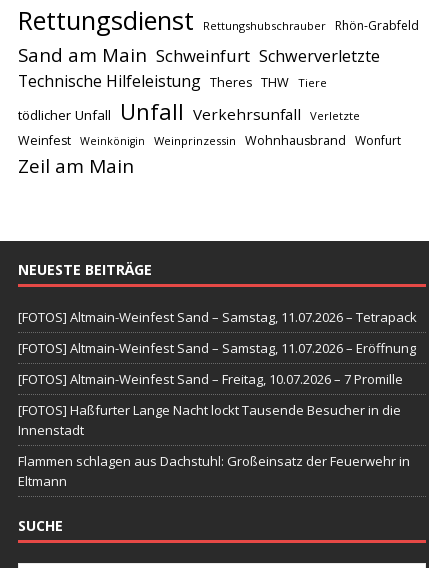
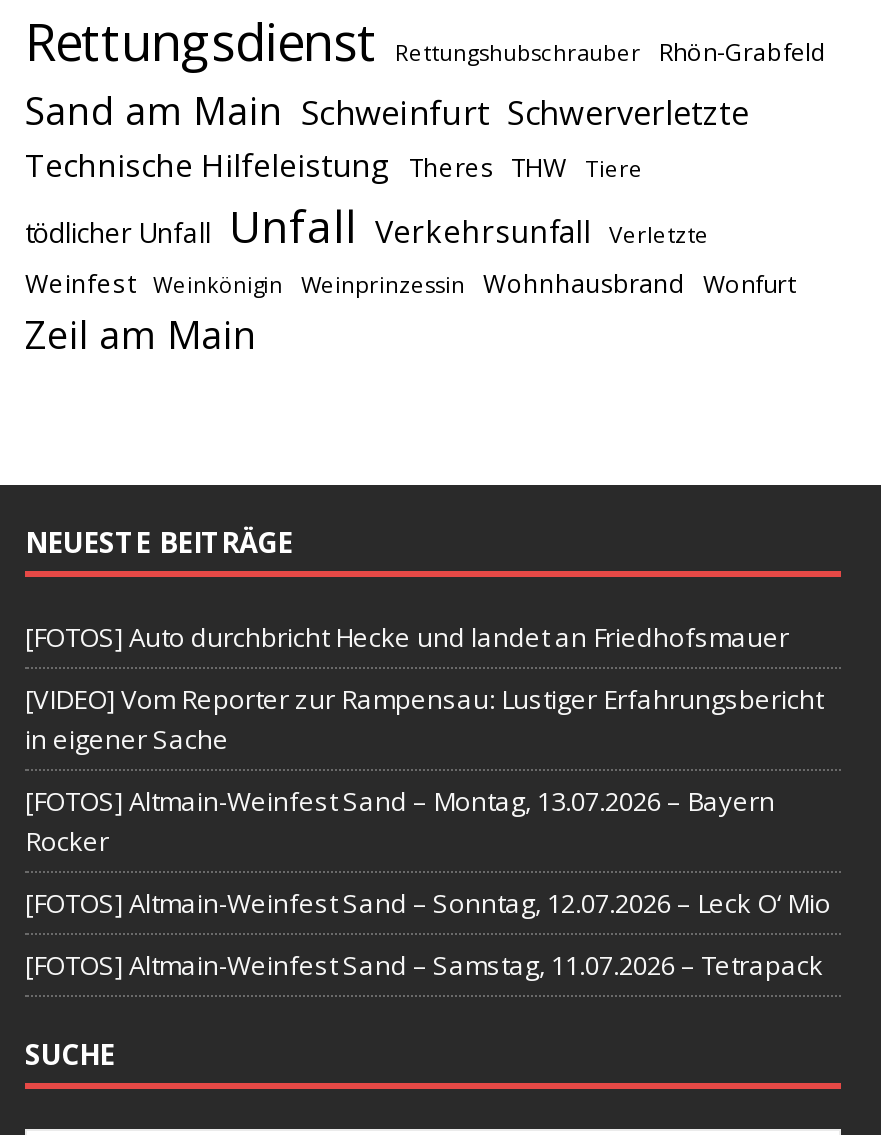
none -> [25,619,831,921] [FOTOS] Auto durchbricht Hecke und landet an Friedhofsmauer | [VIDEO] Vom Reporter zur Rampensau: Lustiger Erfahrungsbericht | in eigener Sache | [FOTOS] Altmain-Weinfest Sand – Montag, 13.07.2026 – Bayern | Rocker | [FOTOS] Altmain-Weinfest Sand – Sonntag, 12.07.2026 – Leck O‘ Mio
moved [18,308,417,326] -> [25,947,823,983]: [FOTOS] Altmain-Weinfest Sand – Samstag, 11.07.2026 – Tetrapack
[18,339,416,490] [FOTOS] Altmain-Weinfest Sand – Samstag, 11.07.2026 – Eröffnung | [FOTOS] Altmain-Weinfest Sand – Freitag, 10.07.2026 – 7 Promille | [FOTOS] Haßfurter Lange Nacht lockt Tausende Besucher in die | Innenstadt | Flammen schlagen aus Dachstuhl: Großeinsatz der Feuerwehr in | Eltmann -> none

